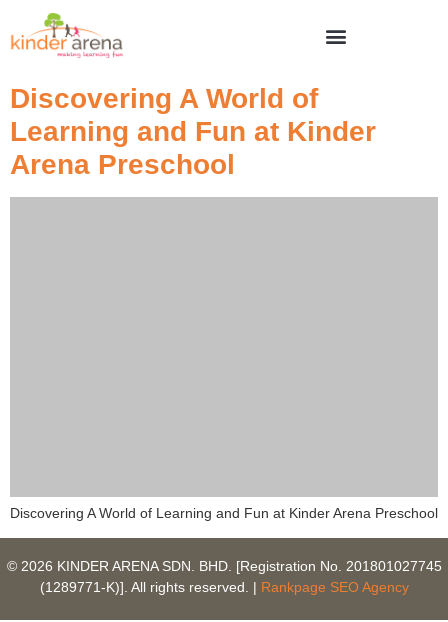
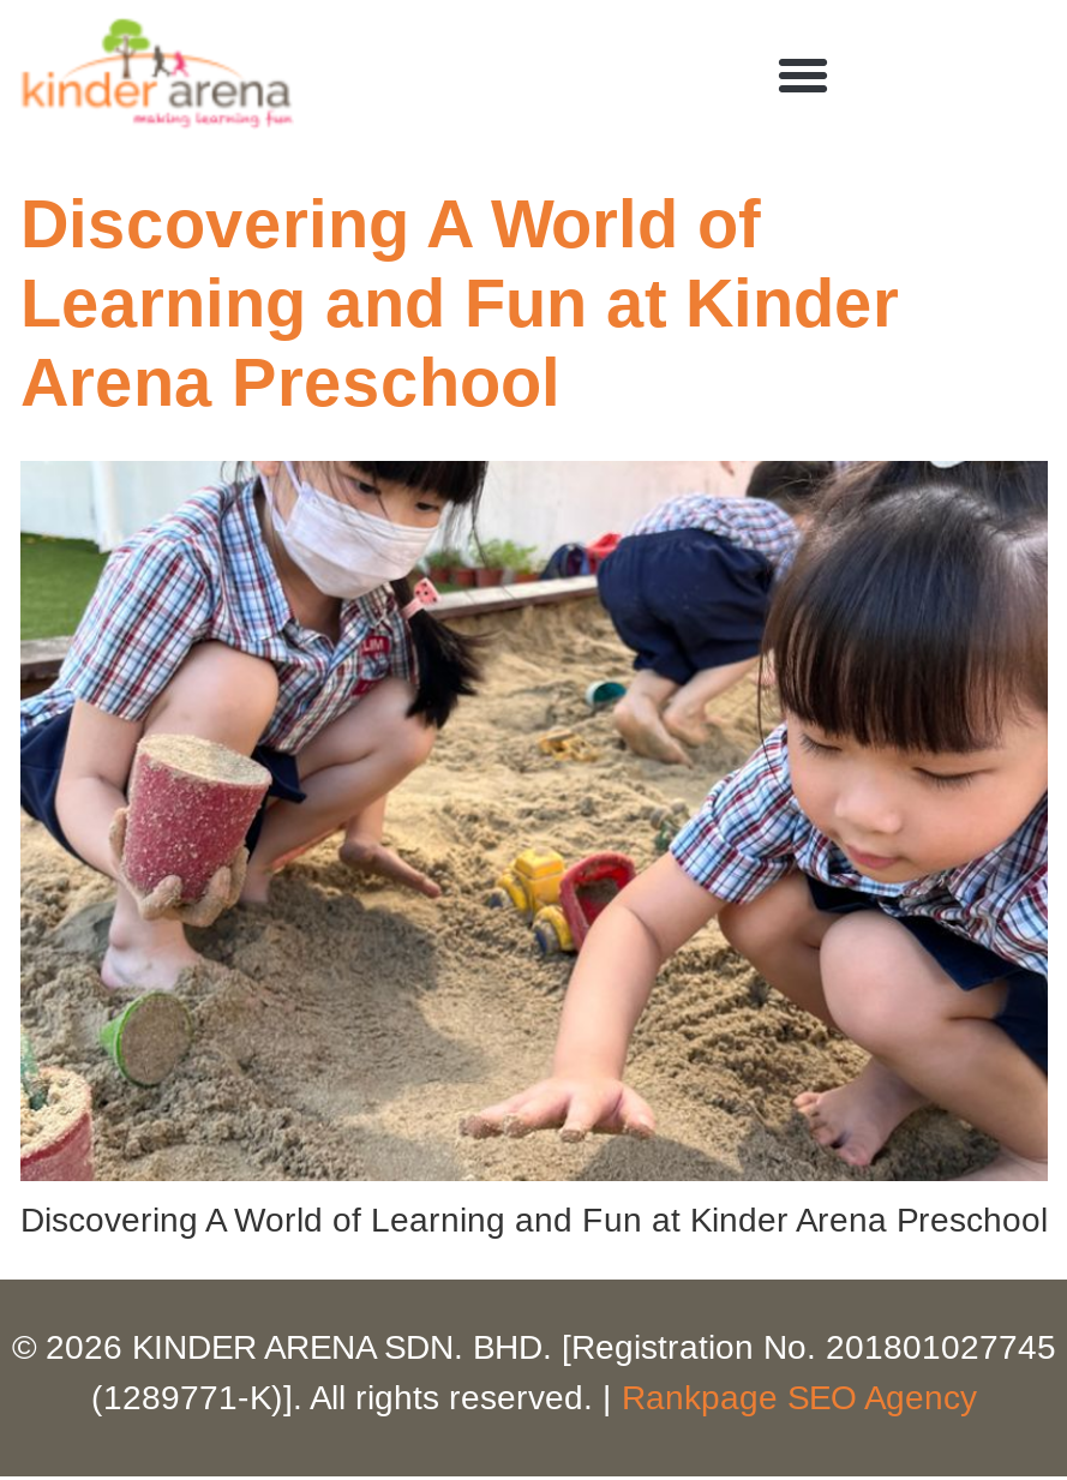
none -> [18,459,1050,1181] [image]

